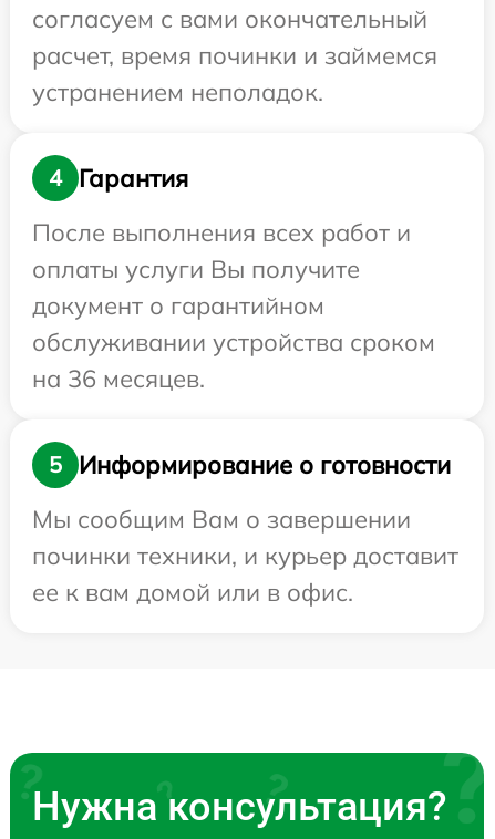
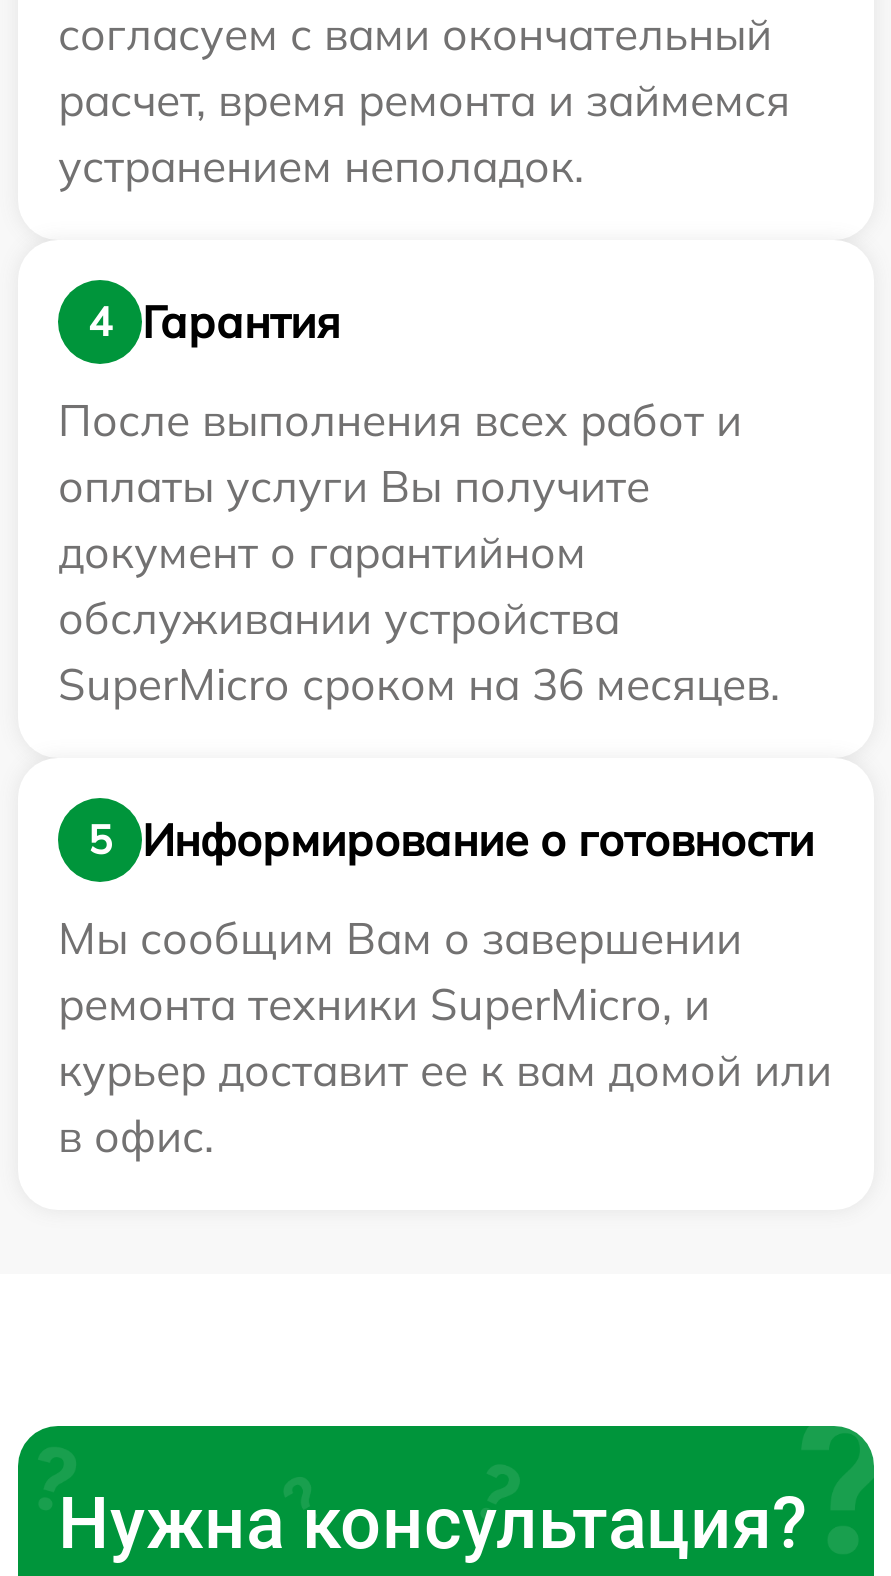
[32,40,437,71] расчет, время починки и займемся -> [58,72,790,128] расчет, время ремонта и займемся
[32,327,435,394] обслуживании устройства сроком | на 36 месяцев. -> [58,590,780,712] обслуживании устройства | SuperMicro сроком на 36 месяцев.
[32,540,458,608] починки техники, и курьер доставит | ее к вам домой или в офис. -> [58,976,832,1164] ремонта техники SuperMicro, и | курьер доставит ее к вам домой или | в офис.

